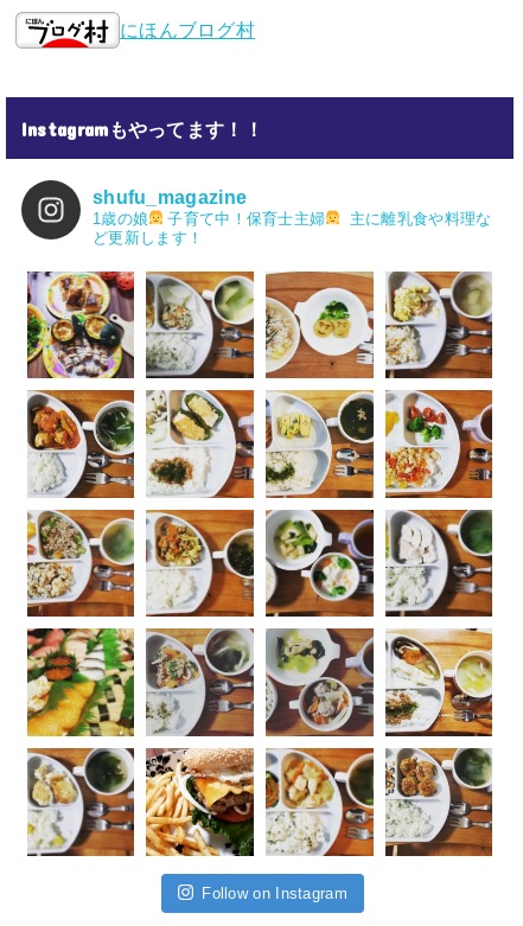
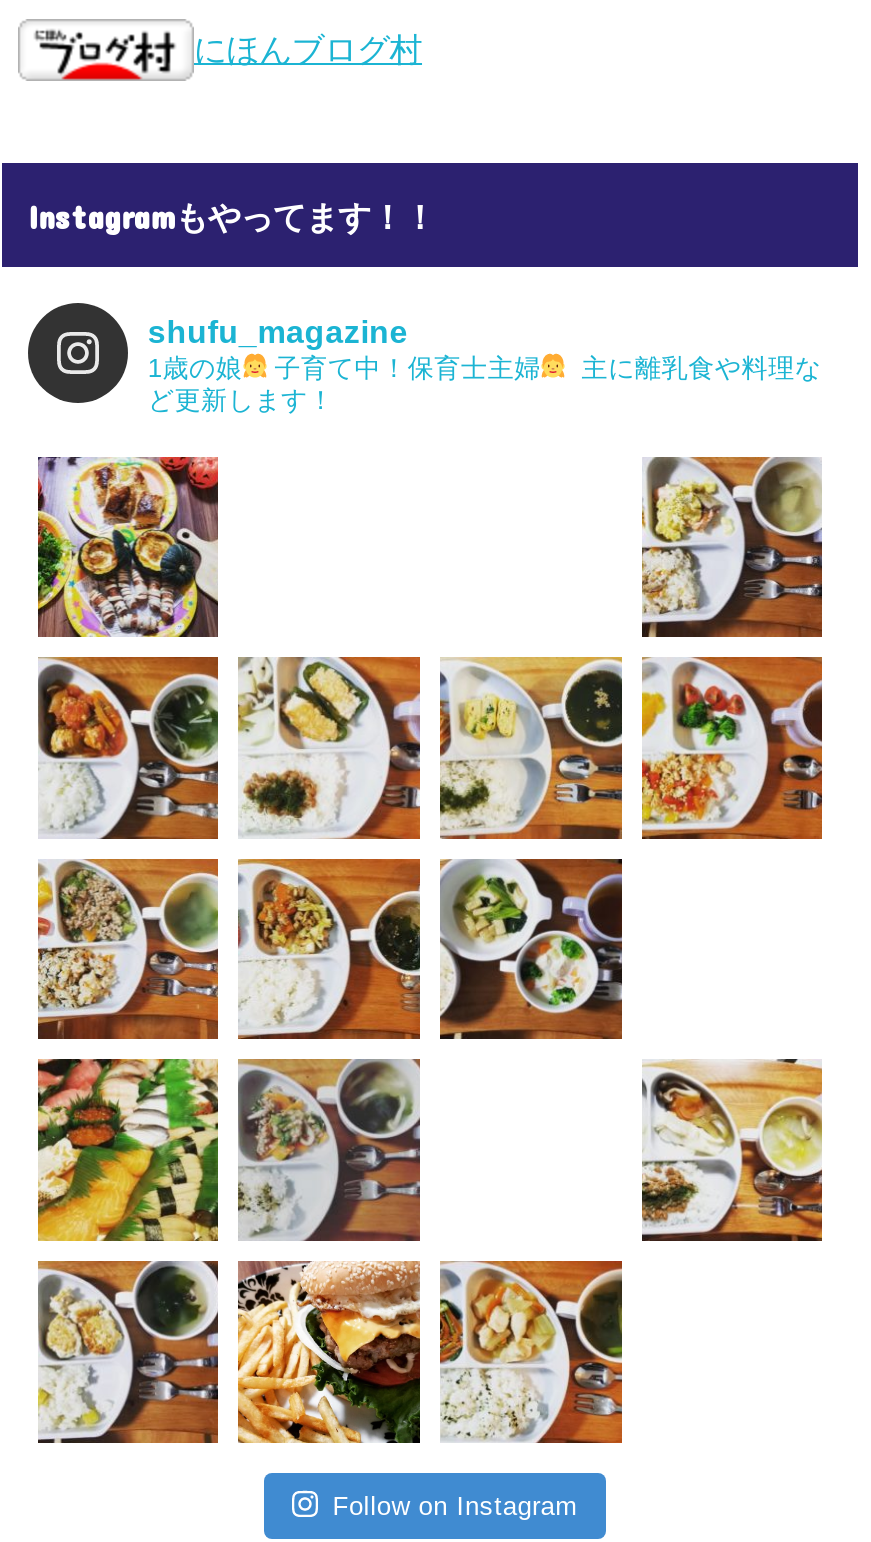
[145,270,255,379] [image] -> none
[264,270,375,379] [image] -> none
[384,509,493,618] [image] -> none
[264,627,375,737] [image] -> none
[384,747,493,857] [image] -> none

